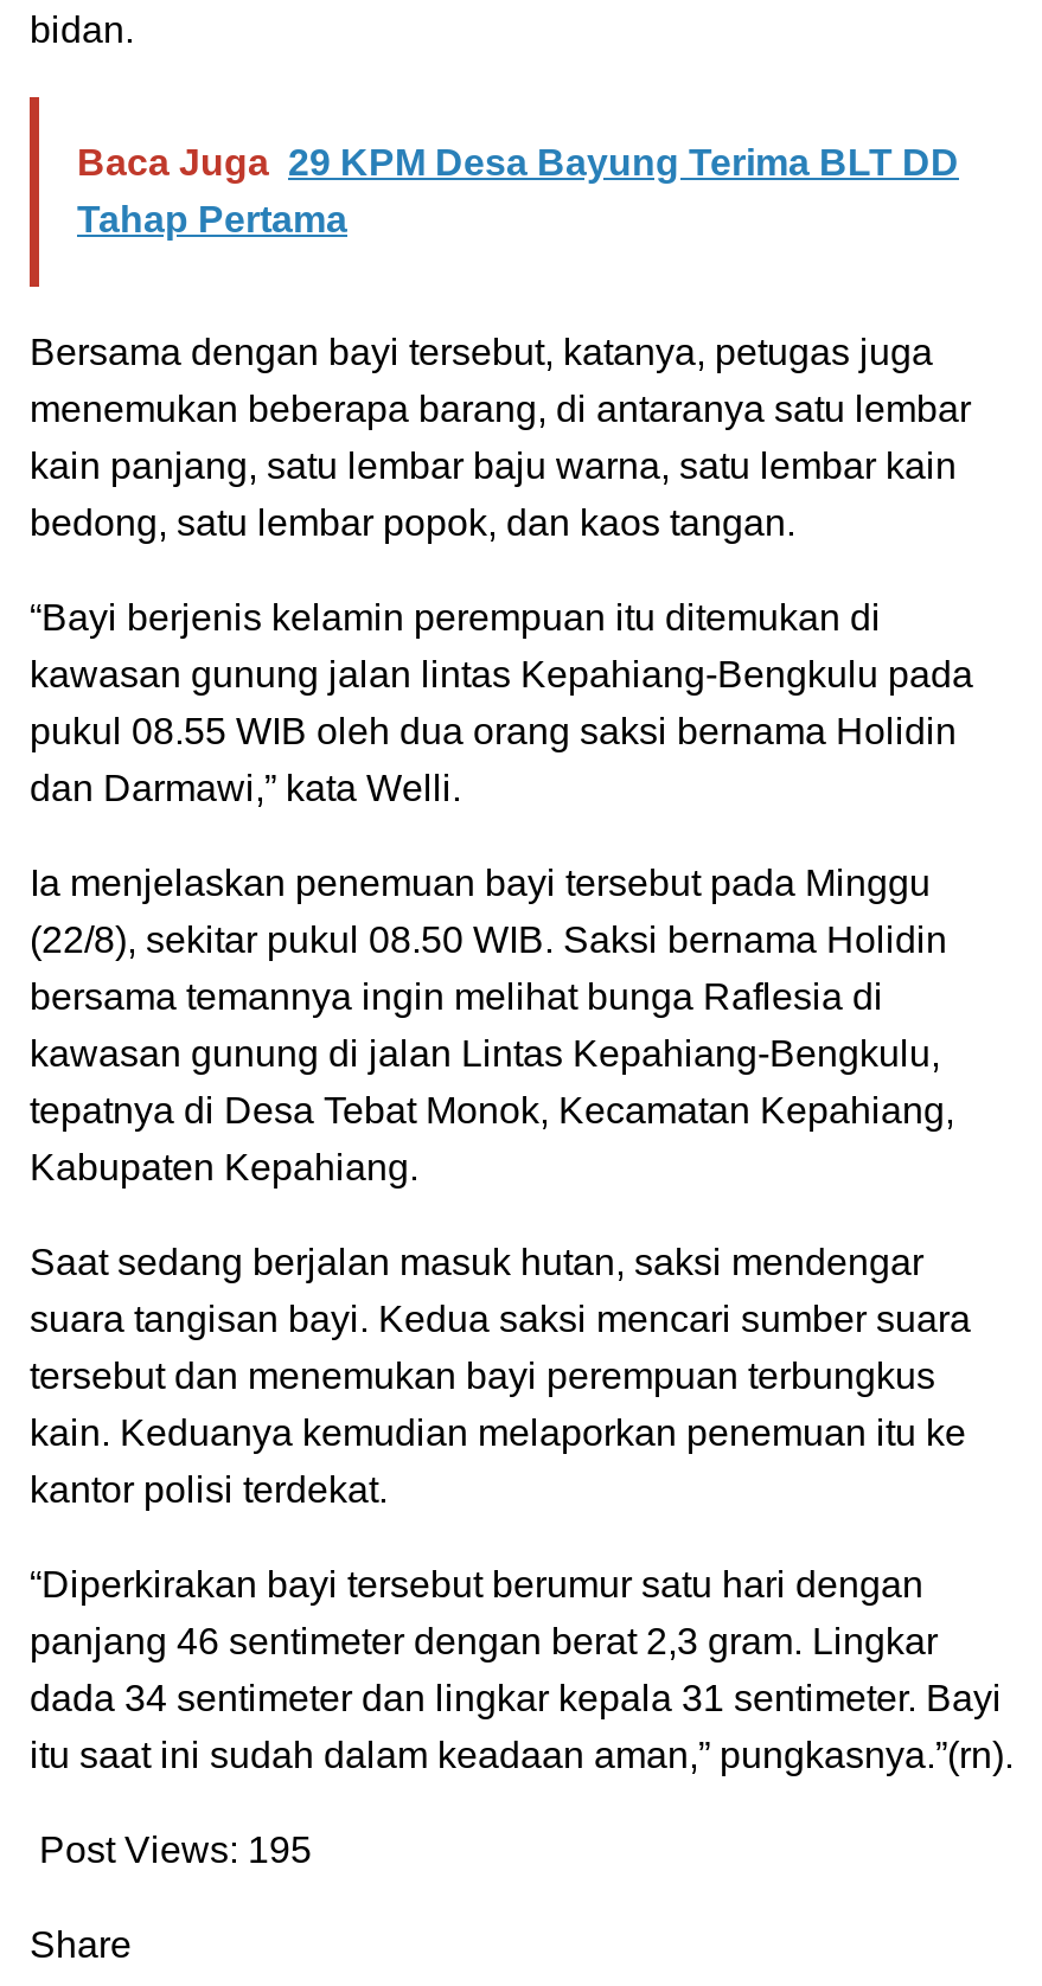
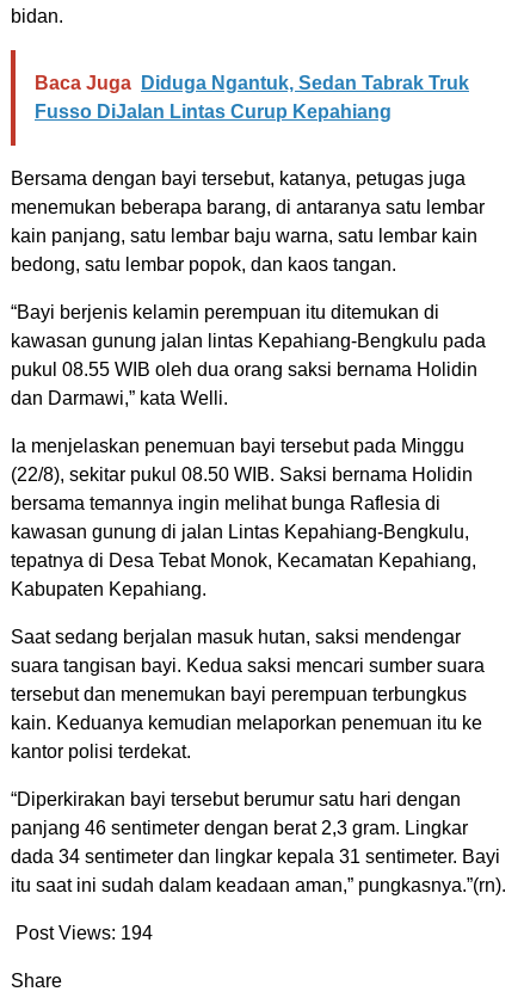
[77,143,959,240] Baca Juga 29 KPM Desa Bayung Terima BLT DD | Tahap Pertama -> [35,73,469,122] Baca Juga Diduga Ngantuk, Sedan Tabrak Truk | Fusso DiJalan Lintas Curup Kepahiang
[39,1831,312,1871] Post Views: 195 -> [16,923,153,944] Post Views: 194

